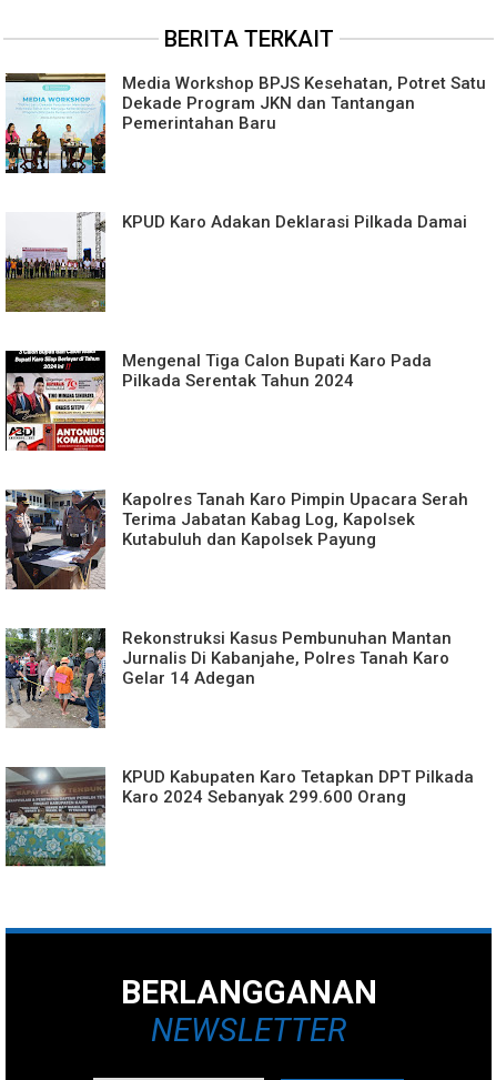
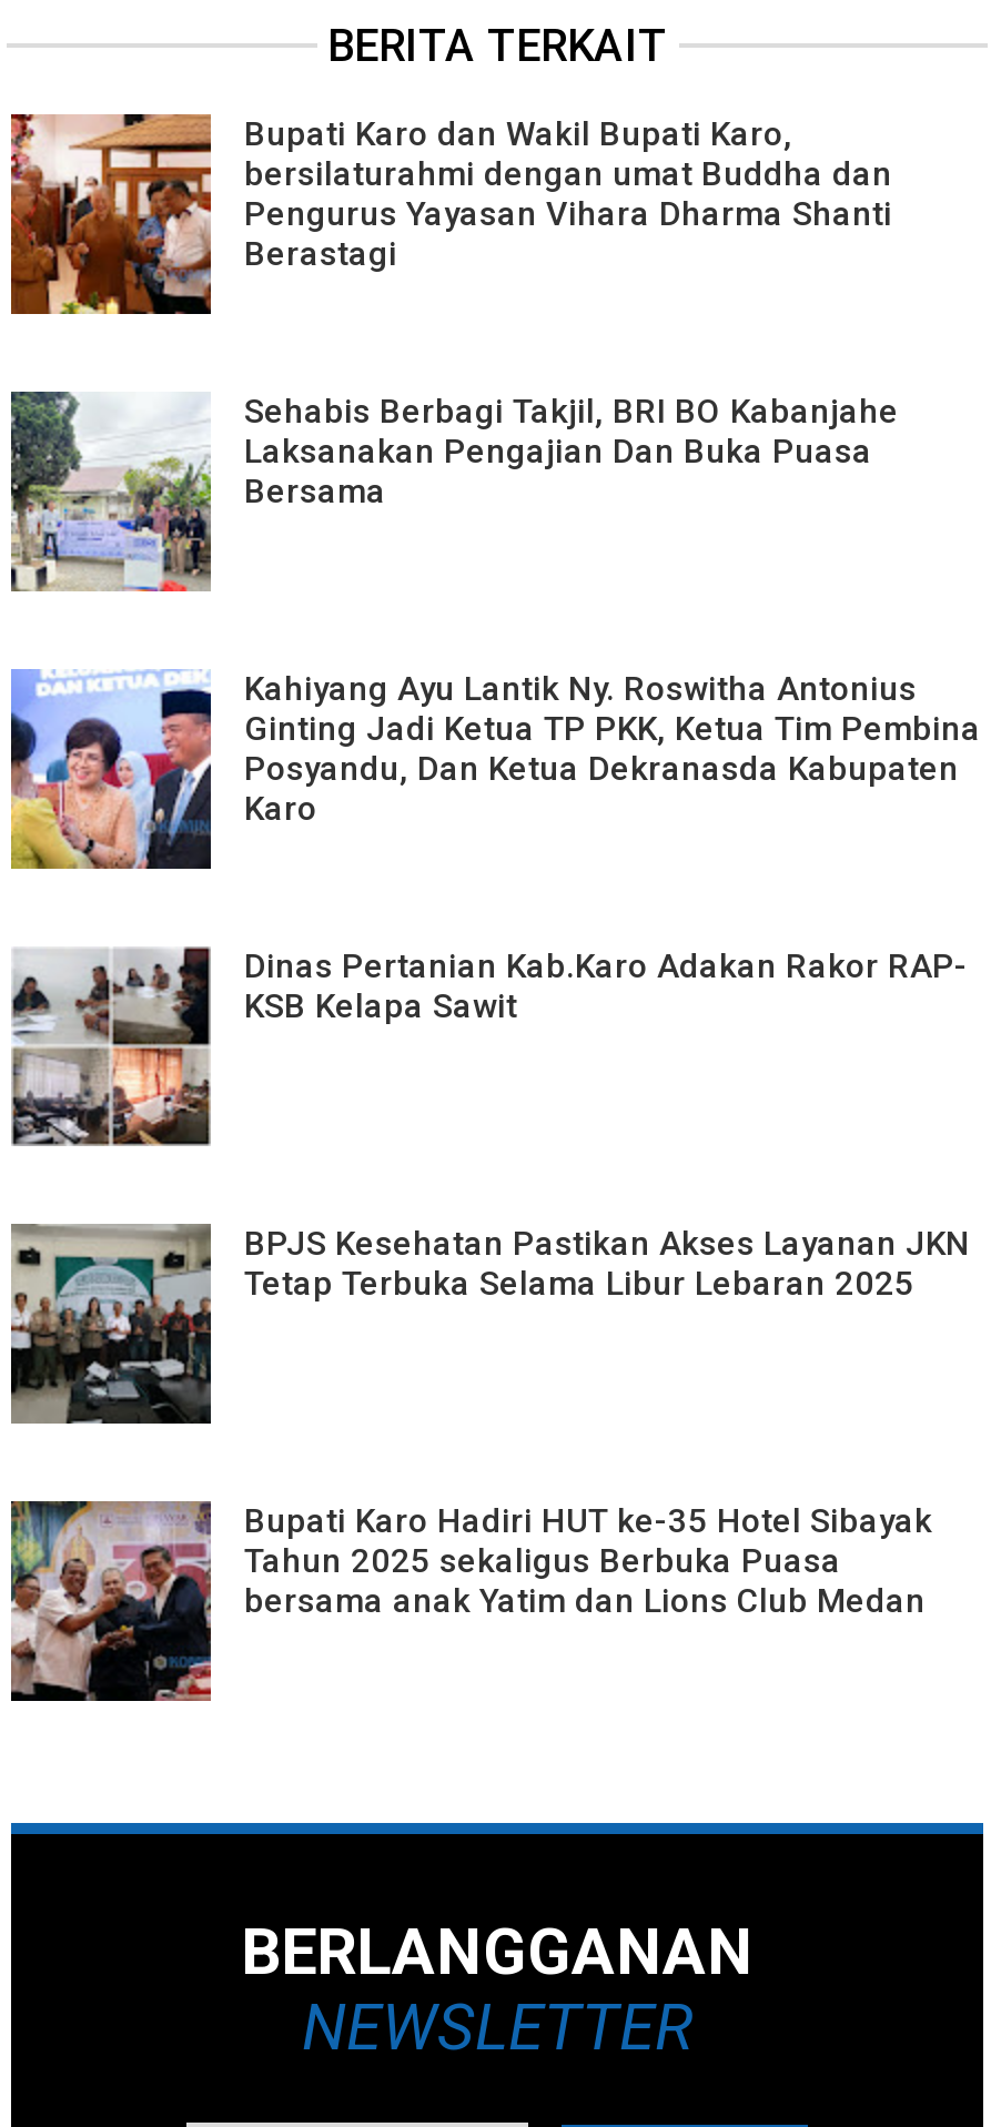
[4,72,486,174] [image] | Media Workshop BPJS Kesehatan, Potret Satu | Dekade Program JKN dan Tantangan | Pemerintahan Baru -> [9,112,892,316] [image] | Bupati Karo dan Wakil Bupati Karo, | bersilaturahmi dengan umat Buddha dan | Pengurus Yayasan Vihara Dharma Shanti | Berastagi
[4,212,467,313] [image] | KPUD Karo Adakan Deklarasi Pilkada Damai -> [9,389,899,594] [image] | Sehabis Berbagi Takjil, BRI BO Kabanjahe | Laksanakan Pengajian Dan Buka Puasa | Bersama
[4,350,432,452] [image] | Mengenal Tiga Calon Bupati Karo Pada | Pilkada Serentak Tahun 2024 -> [9,669,981,871] [image] | Kahiyang Ayu Lantik Ny. Roswitha Antonius | Ginting Jadi Ketua TP PKK, Ketua Tim Pembina | Posyandu, Dan Ketua Dekranasda Kabupaten | Karo
[4,489,468,591] [image] | Kapolres Tanah Karo Pimpin Upacara Serah | Terima Jabatan Kabag Log, Kapolsek | Kutabuluh dan Kapolsek Payung -> [11,947,968,1146] [image] | Dinas Pertanian Kab.Karo Adakan Rakor RAP- | KSB Kelapa Sawit
[6,628,452,729] [image] | Rekonstruksi Kasus Pembunuhan Mantan | Jurnalis Di Kabanjahe, Polres Tanah Karo | Gelar 14 Adegan -> [9,1224,970,1424] [image] | BPJS Kesehatan Pastikan Akses Layanan JKN | Tetap Terbuka Selama Libur Lebaran 2025
[6,767,474,867] [image] | KPUD Kabupaten Karo Tetapkan DPT Pilkada | Karo 2024 Sebanyak 299.600 Orang -> [11,1501,932,1703] [image] | Bupati Karo Hadiri HUT ke-35 Hotel Sibayak | Tahun 2025 sekaligus Berbuka Puasa | bersama anak Yatim dan Lions Club Medan

